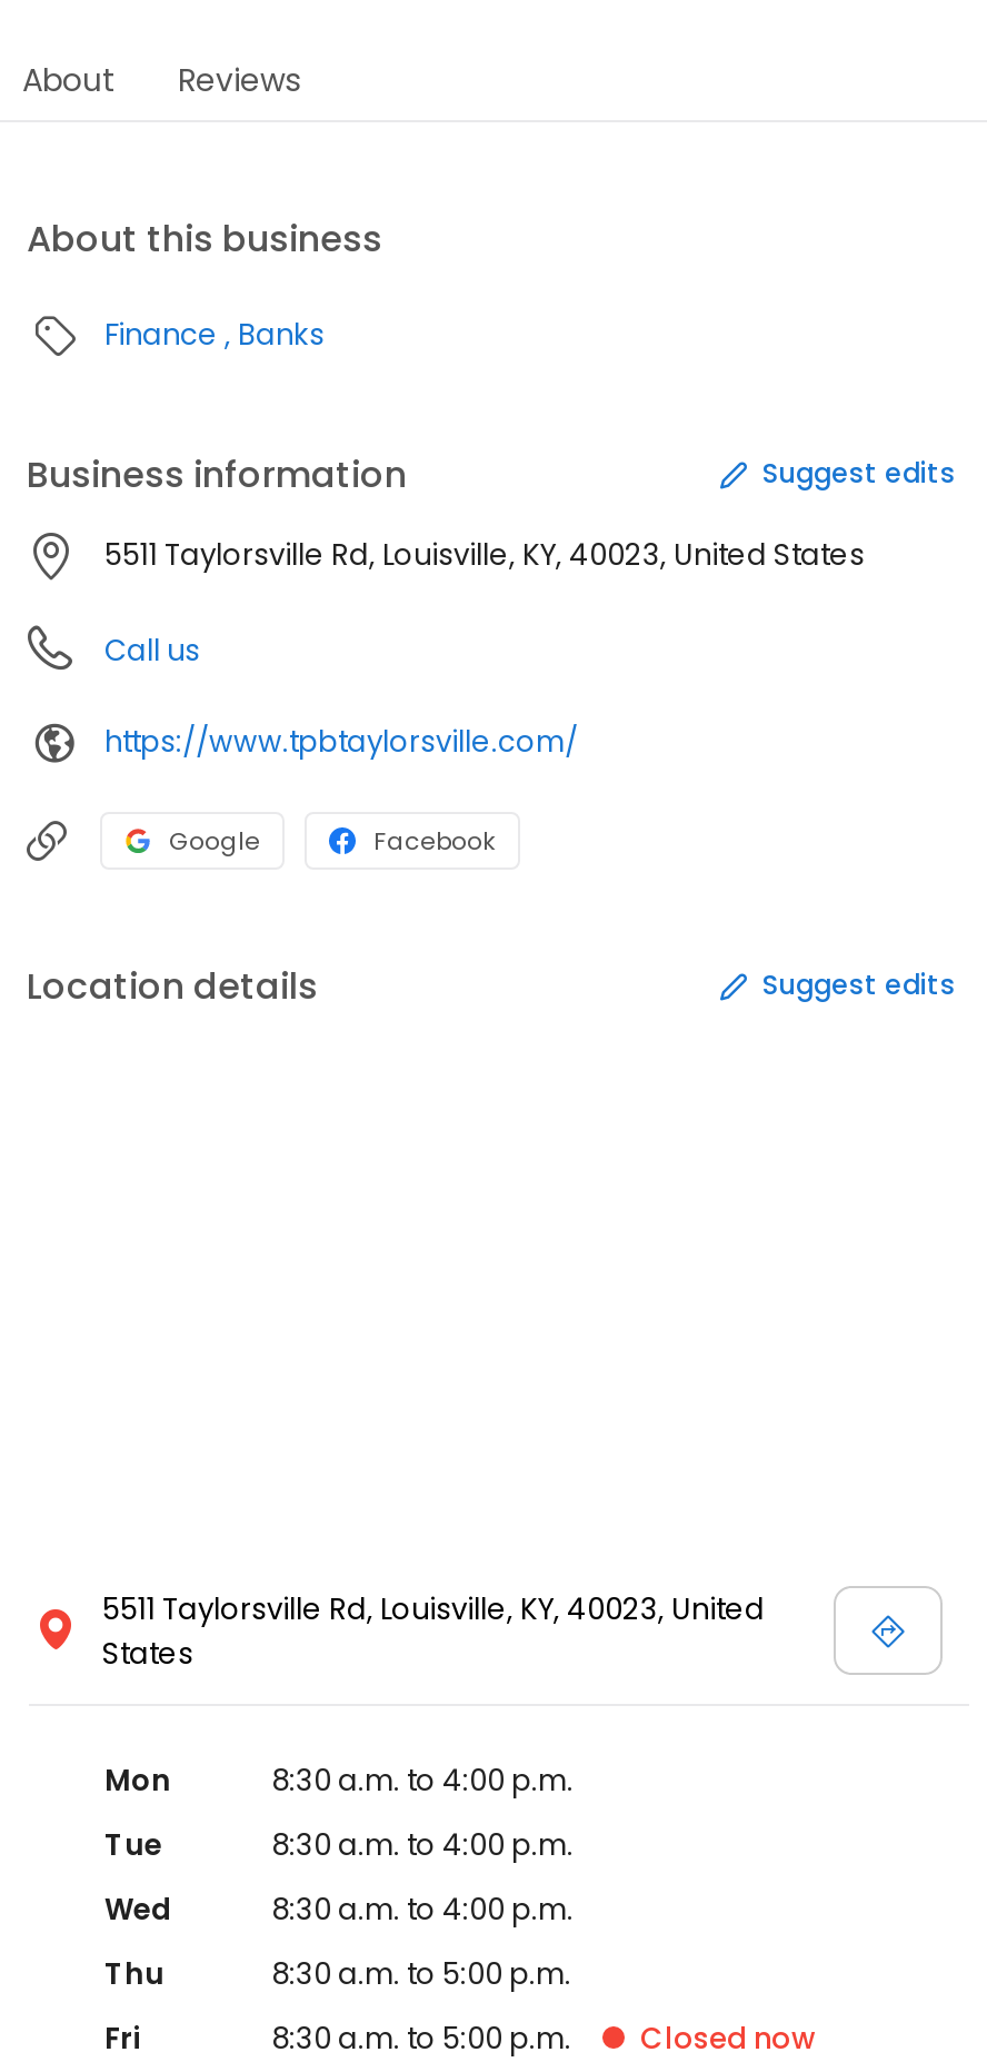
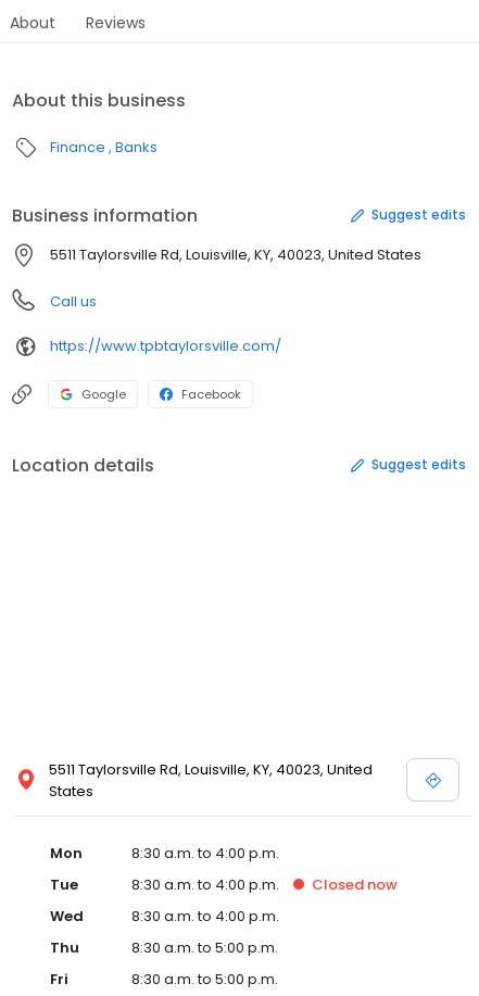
moved [640,2017,816,2060] -> [312,874,398,895]: Closed now

